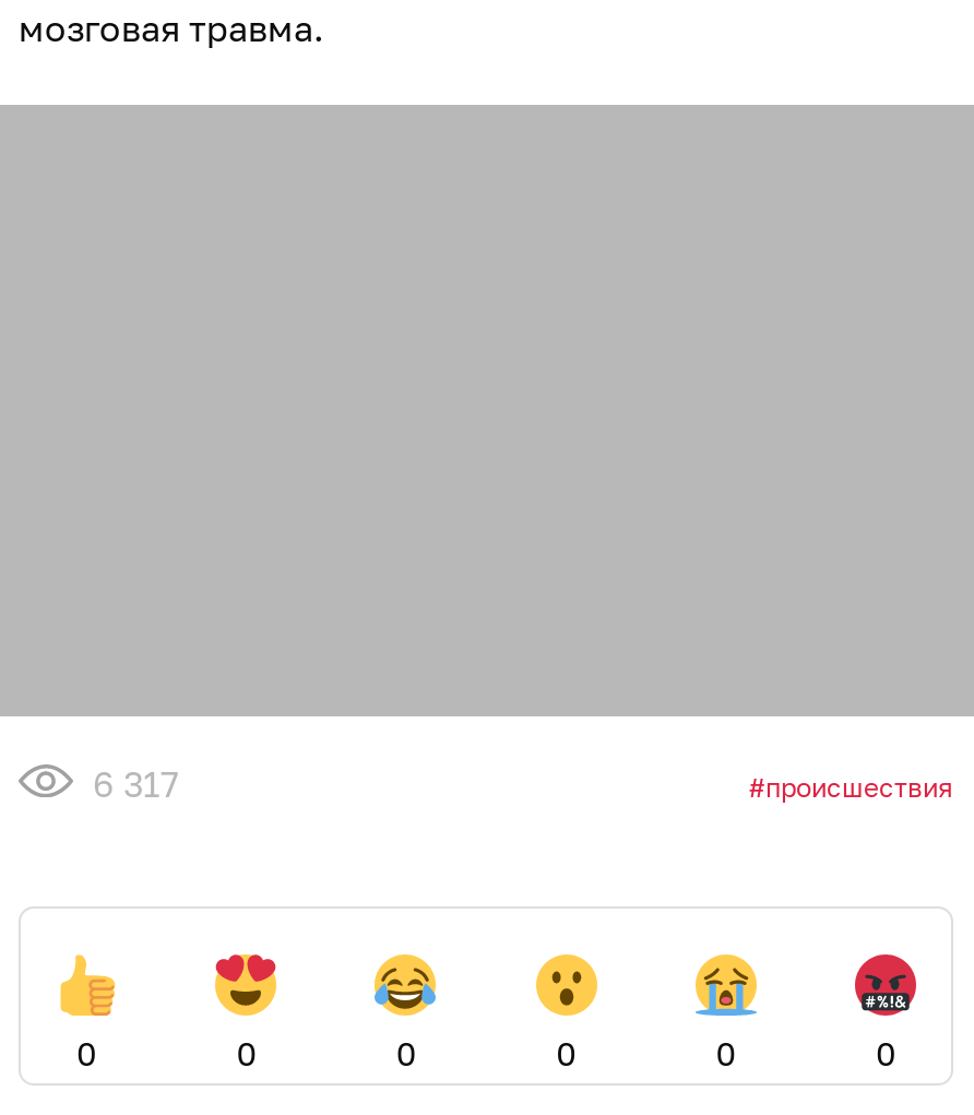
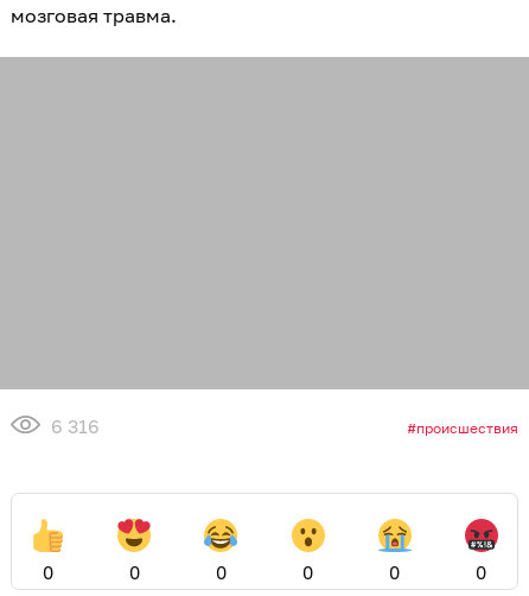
[84,762,178,806] 6 317 -> [46,414,100,438] 6 316

